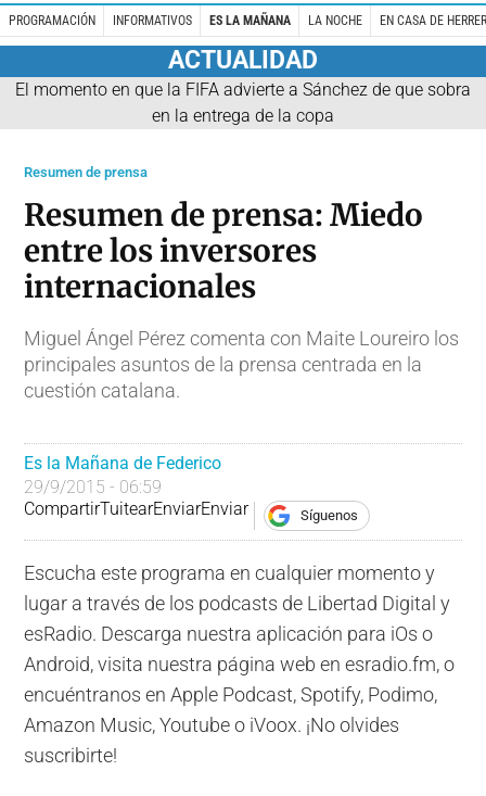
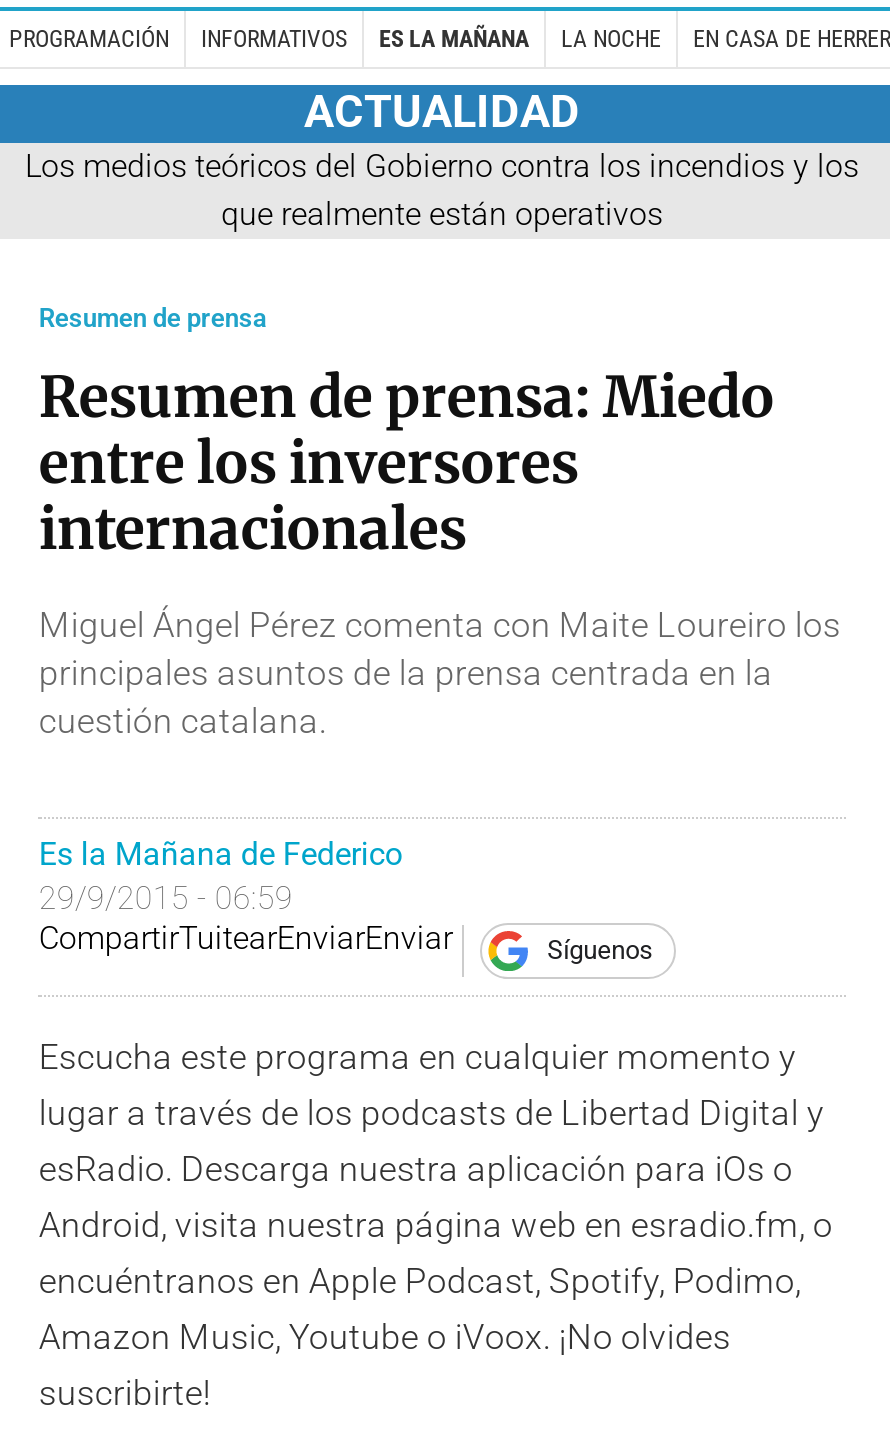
[15,79,471,126] El momento en que la FIFA advierte a Sánchez de que sobra | en la entrega de la copa -> [25,146,859,232] Los medios teóricos del Gobierno contra los incendios y los | que realmente están operativos

